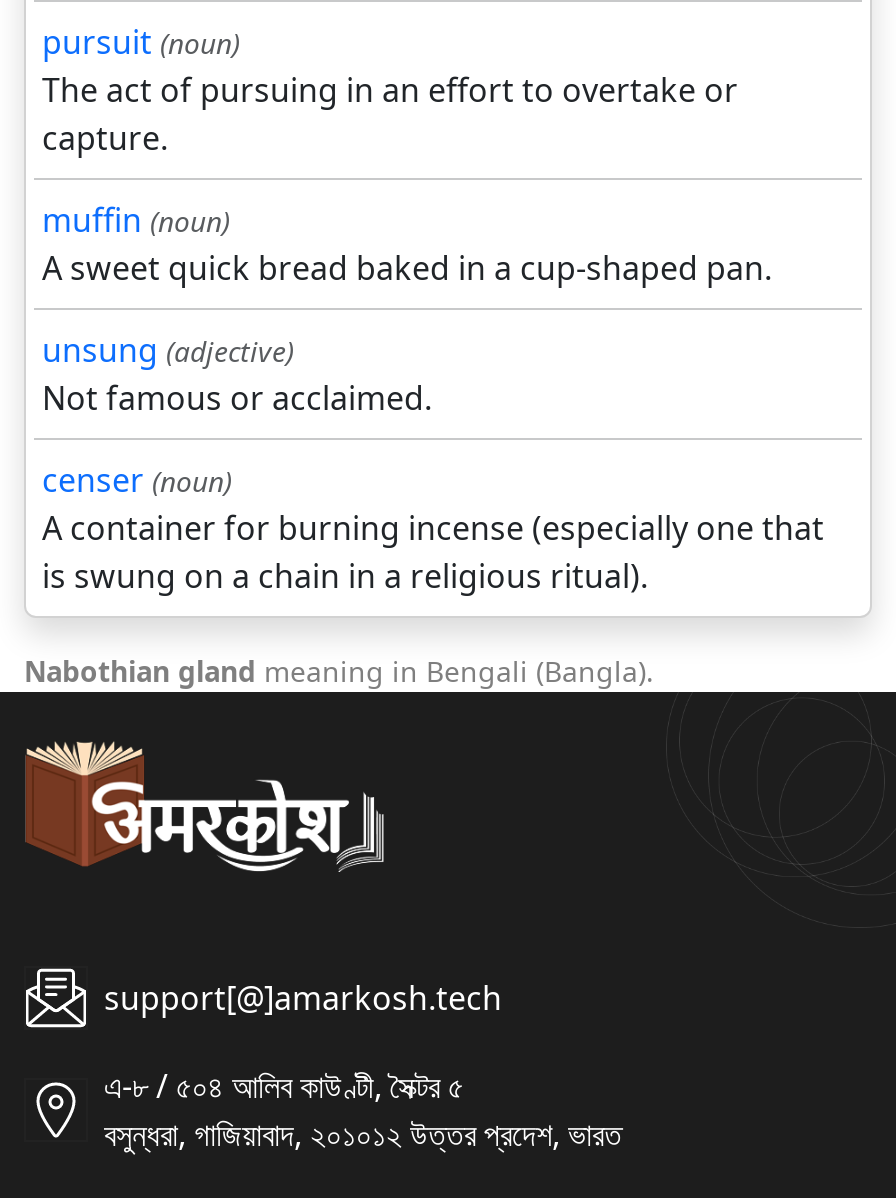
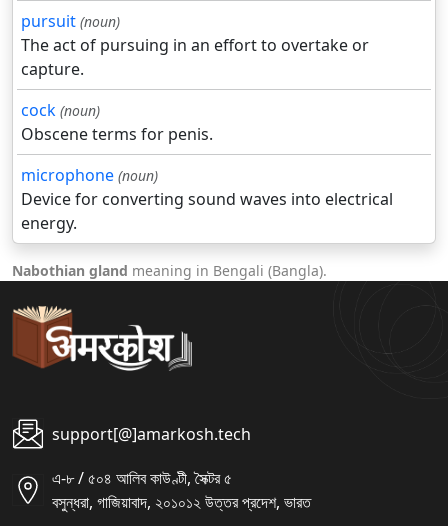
[42,198,824,598] muffin (noun) | A sweet quick bread baked in a cup-shaped pan. | unsung (adjective) | Not famous or acclaimed. | censer (noun) | A container for burning incense (especially one that | is swung on a chain in a religious ritual). -> [21,99,393,234] cock (noun) | Obscene terms for penis. | microphone (noun) | Device for converting sound waves into electrical | energy.

